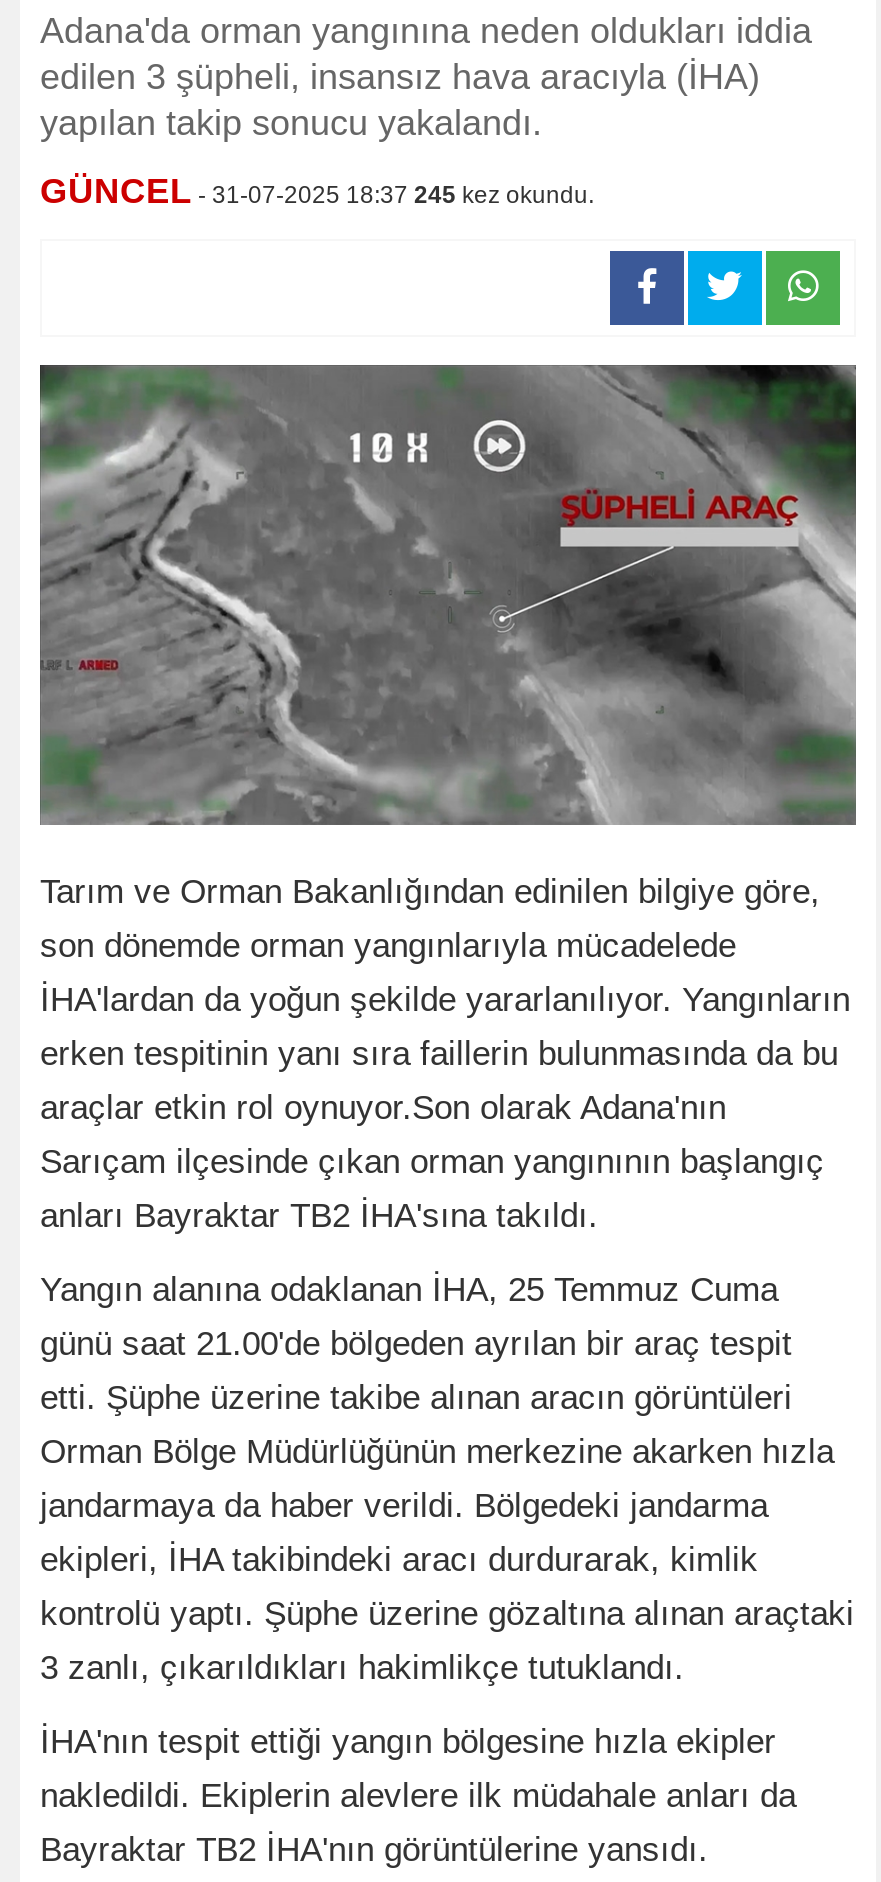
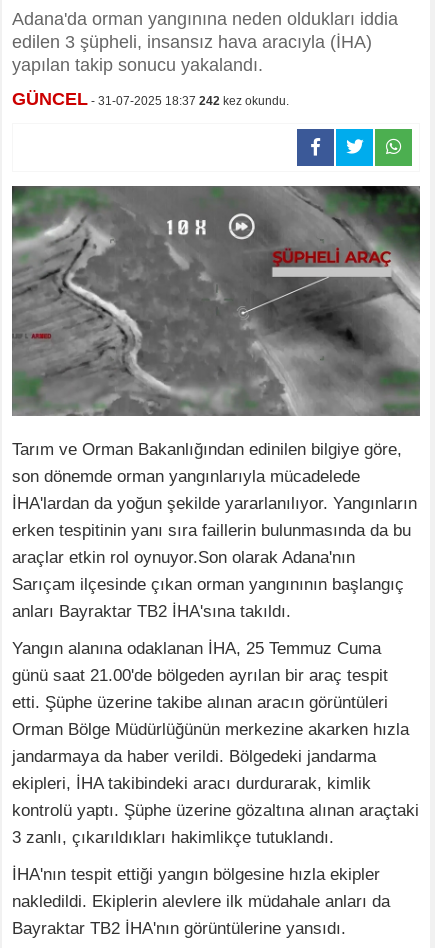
[40,171,594,211] GÜNCEL - 31-07-2025 18:37 245 kez okundu. -> [12,89,289,109] GÜNCEL - 31-07-2025 18:37 242 kez okundu.

